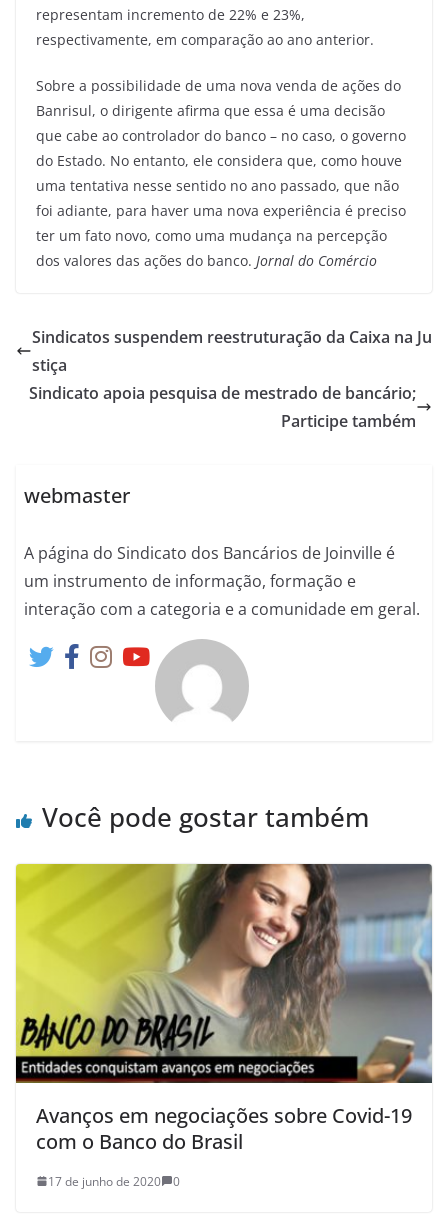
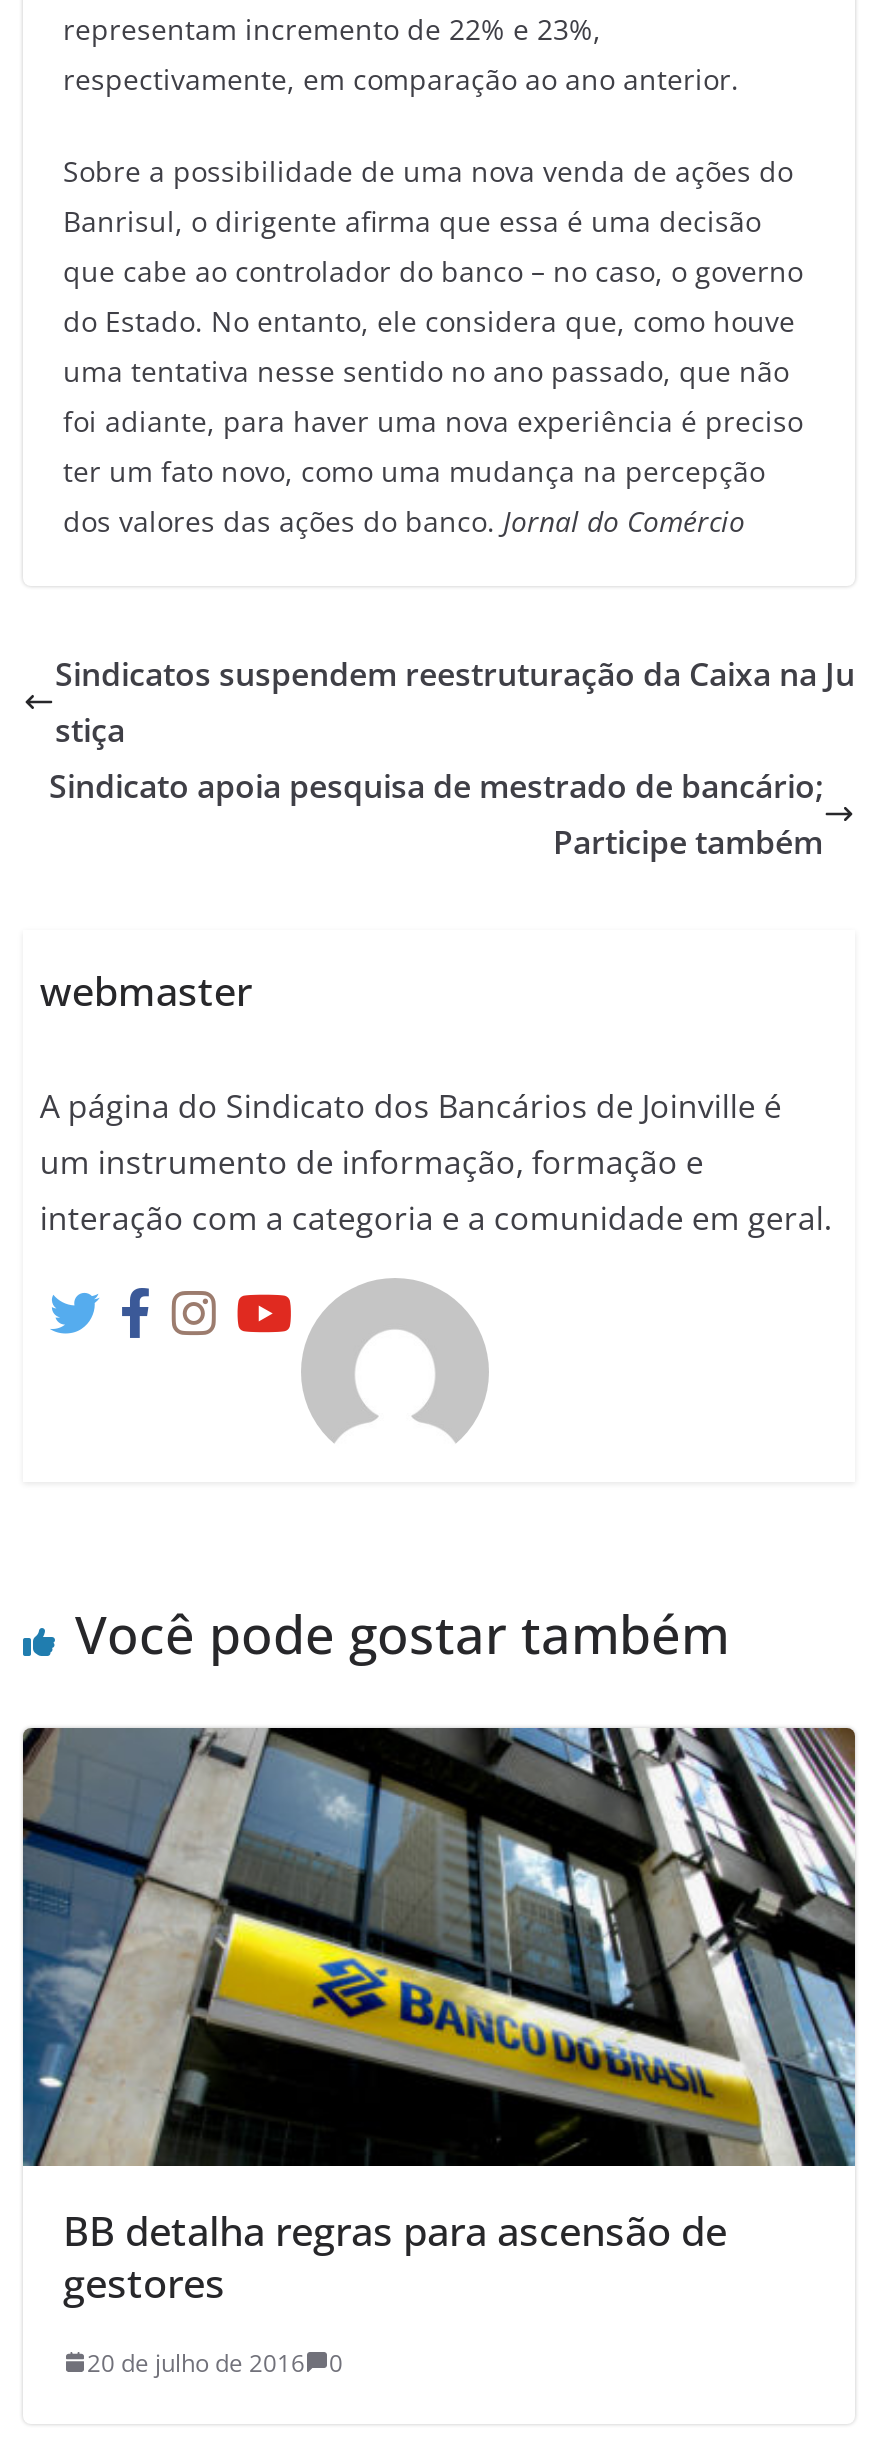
[15,863,433,1155] [image] | Avanços em negociações sobre Covid-19 | com o Banco do Brasil -> [21,1726,857,2310] [image] | BB detalha regras para ascensão de | gestores
[48,1173,180,1190] 17 de junho de 2020 0 -> [87,2346,343,2380] 20 de julho de 2016 0

